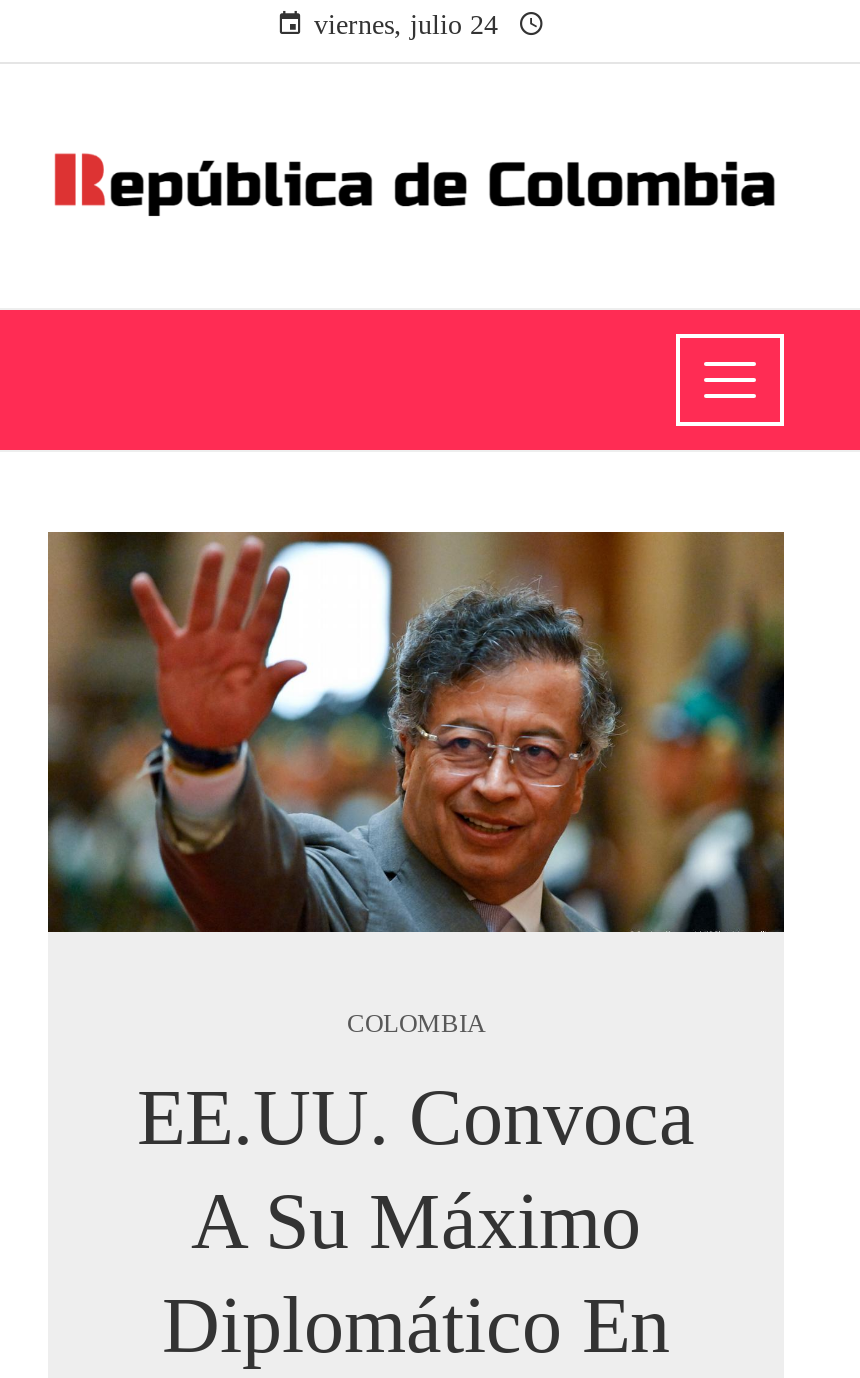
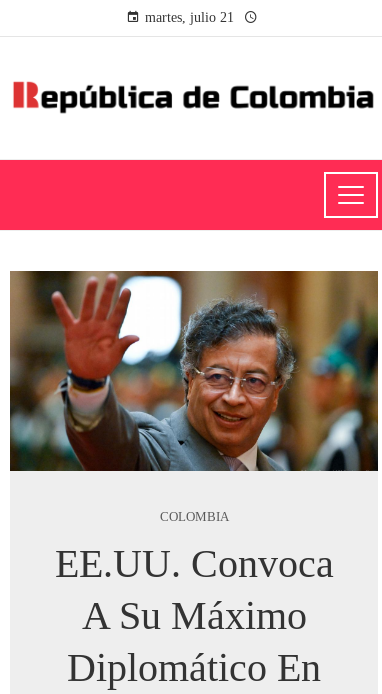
[314,10,498,40] viernes, julio 24 -> [144,10,233,25] martes, julio 21

